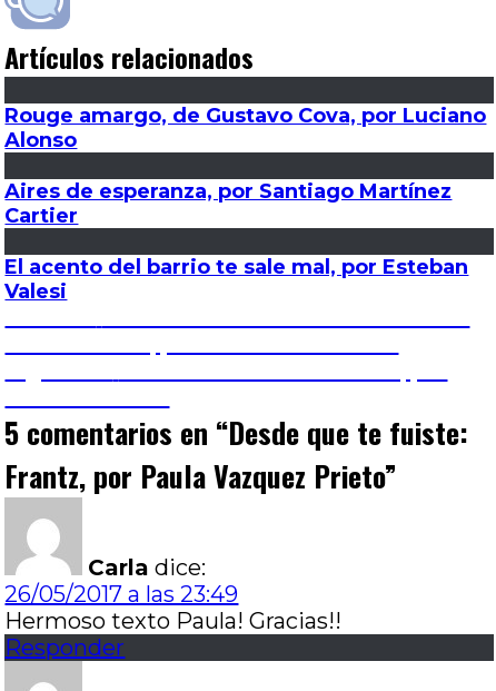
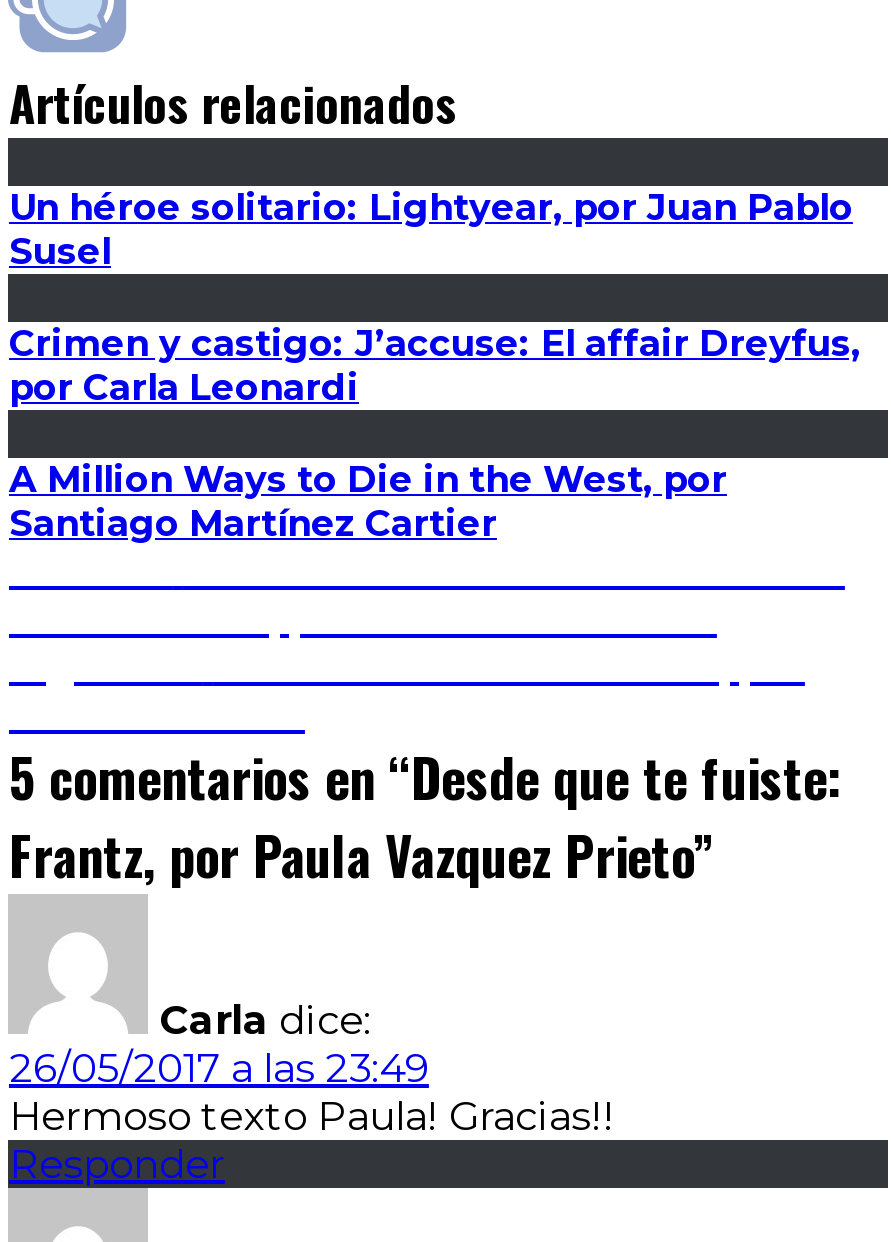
[5,103,487,152] Rouge amargo, de Gustavo Cova, por Luciano | Alonso -> [9,186,853,274] Un héroe solitario: Lightyear, por Juan Pablo | Susel
[5,179,452,228] Aires de esperanza, por Santiago Martínez | Cartier -> [9,322,861,410] Crimen y castigo: J’accuse: El affair Dreyfus, | por Carla Leonardi
[5,255,469,304] El acento del barrio te sale mal, por Esteban | Valesi -> [9,458,727,546] A Million Ways to Die in the West, por | Santiago Martínez Cartier

